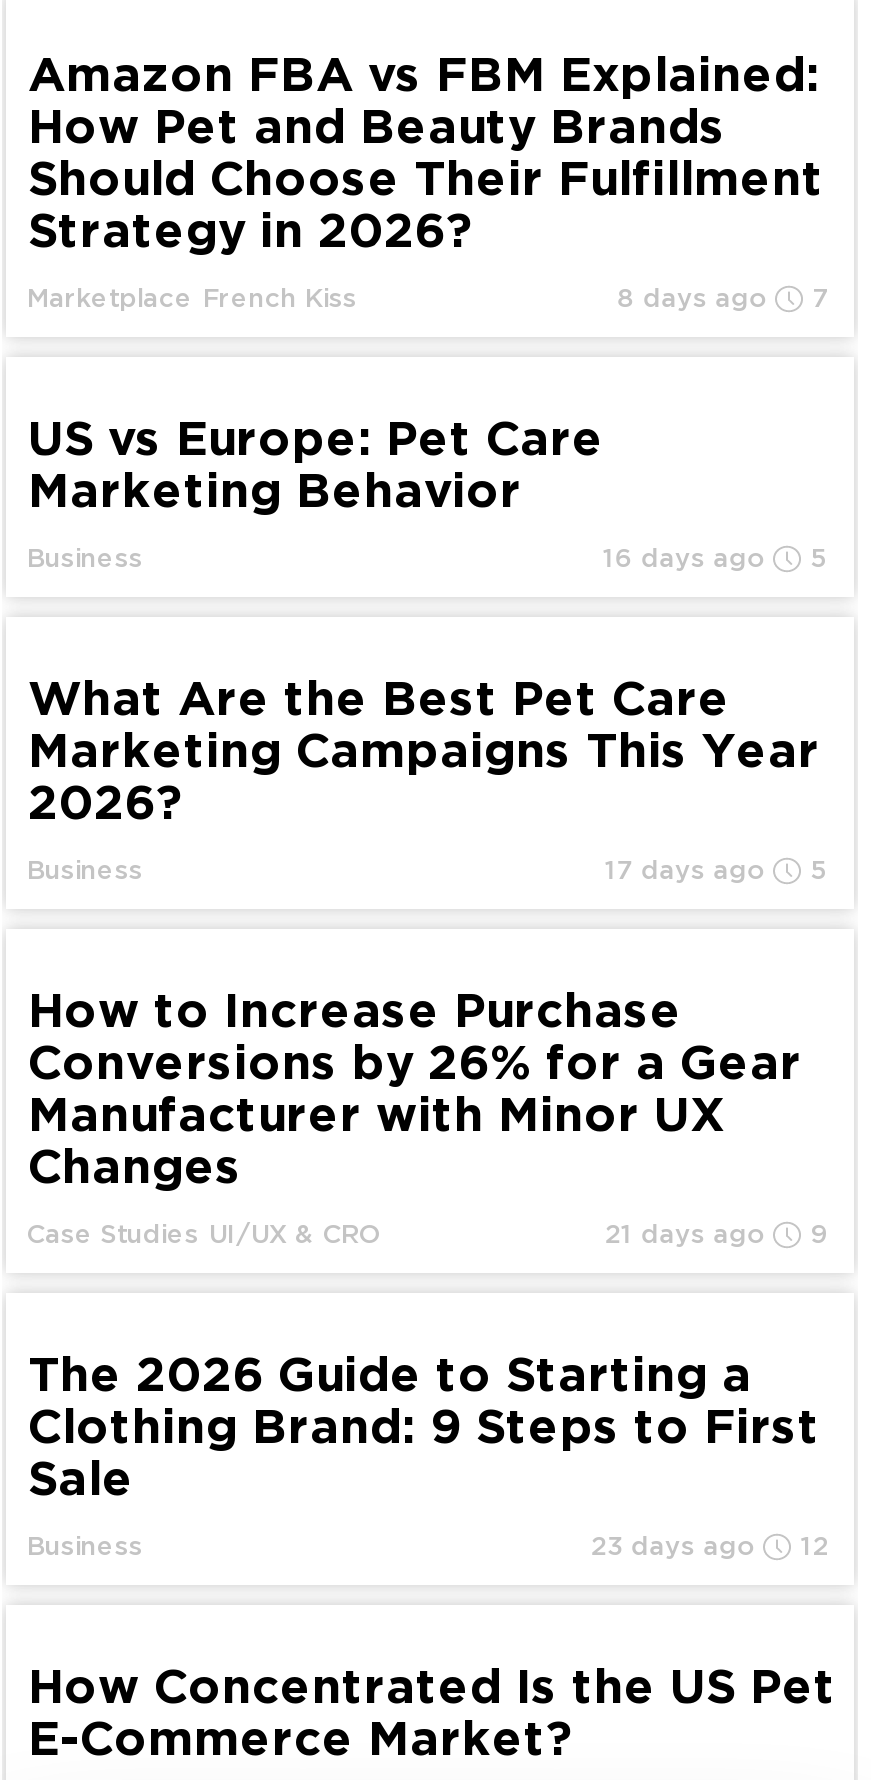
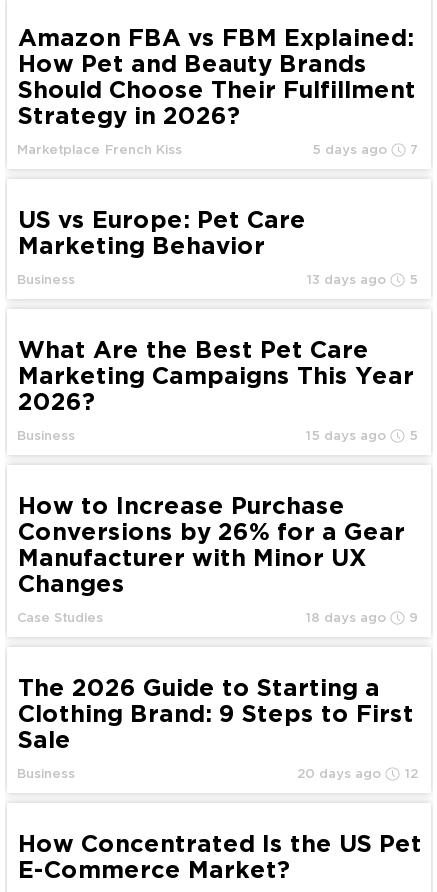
[616,287,828,311] 8 days ago 7 -> [312,144,418,156] 5 days ago 7
[602,547,828,571] 16 days ago 5 -> [306,274,418,286] 13 days ago 5
[604,859,828,883] 17 days ago 5 -> [305,430,418,442] 15 days ago 5
[26,1223,764,1247] Case Studies UI/UX & CRO | 21 days ago -> [17,612,386,624] Case Studies | 18 days ago
[590,1535,828,1559] 23 days ago 12 -> [297,768,418,780] 20 days ago 12

